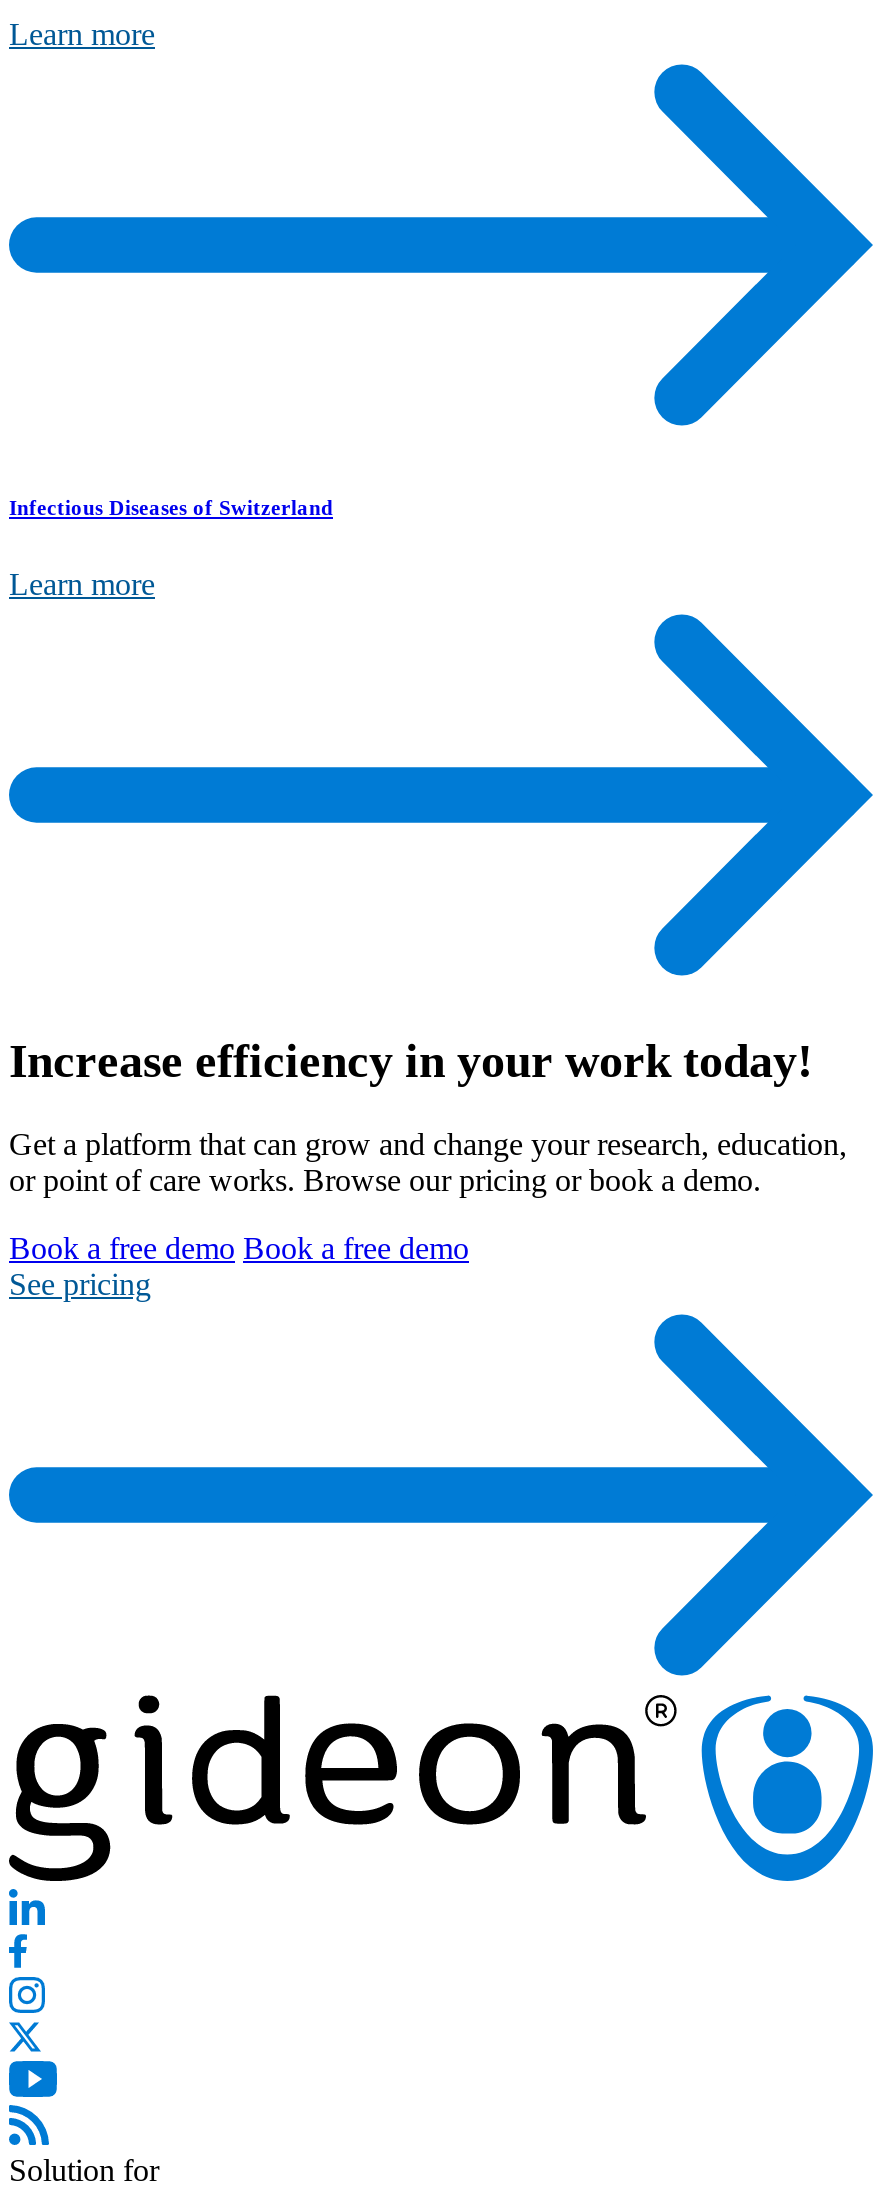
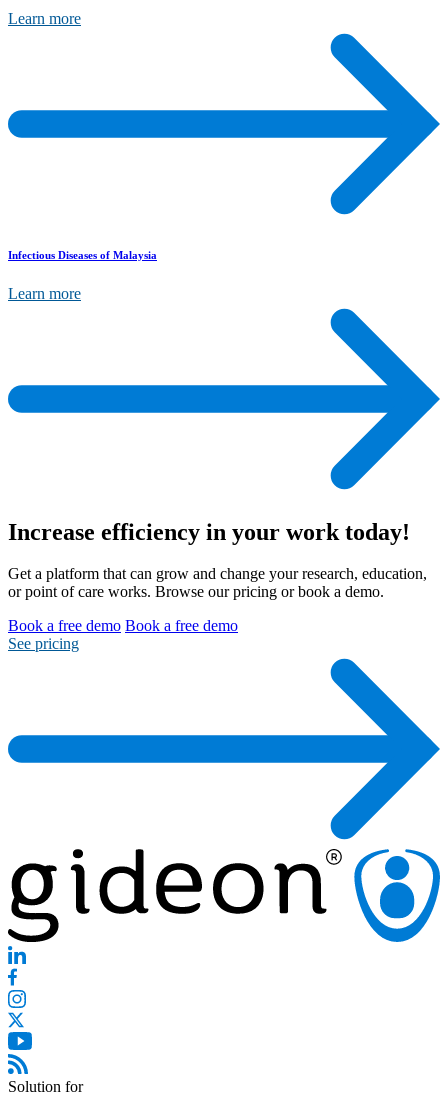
[9,494,333,518] Infectious Diseases of Switzerland -> [8,248,157,260] Infectious Diseases of Malaysia

